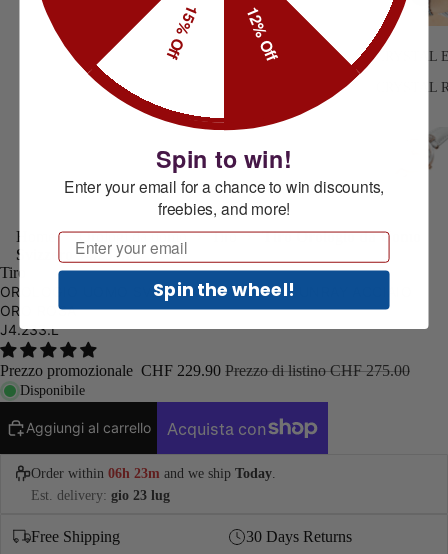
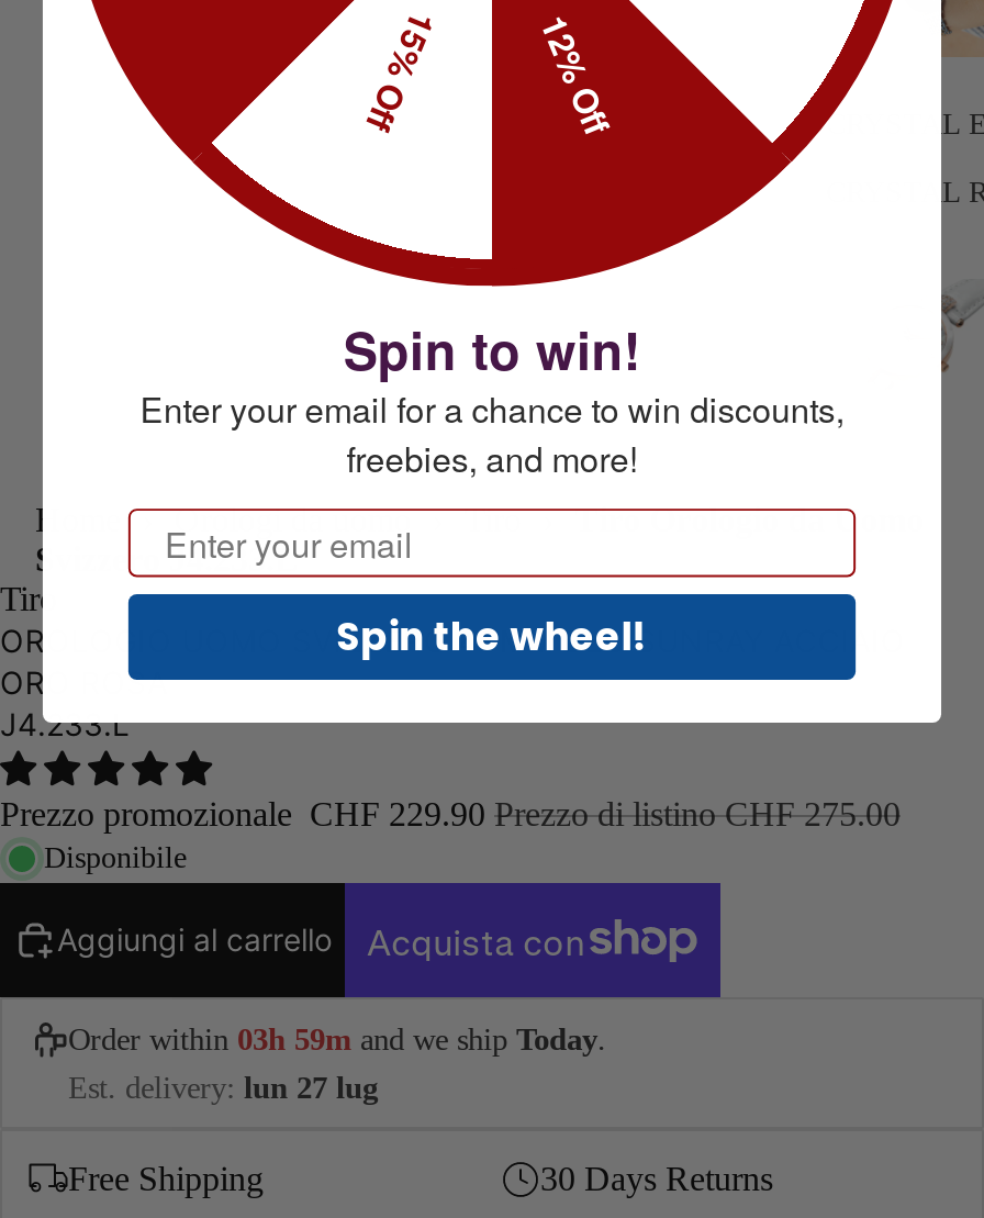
[31,465,276,481] Order within 06h 23m and we ship Today. -> [68,1022,606,1057] Order within 03h 59m and we ship Today.
[31,487,170,503] Est. delivery: gio 23 lug -> [68,1071,378,1106] Est. delivery: lun 27 lug

